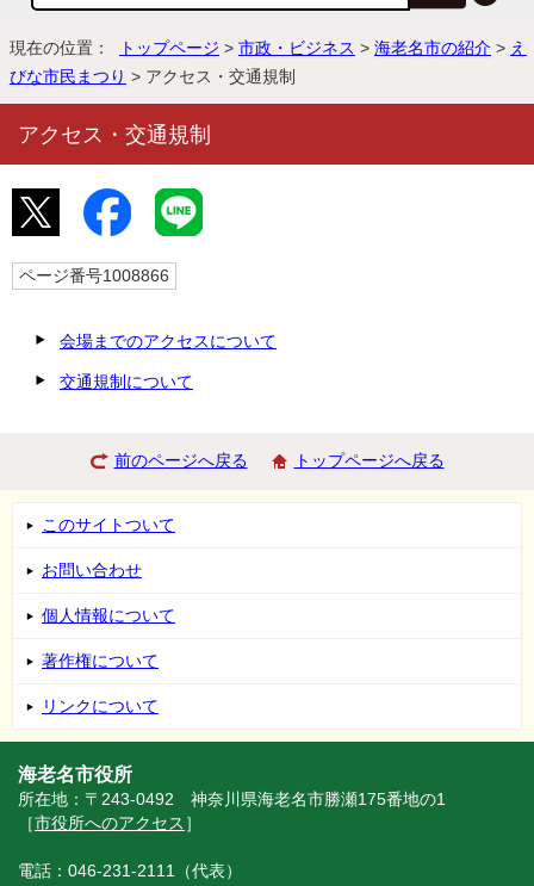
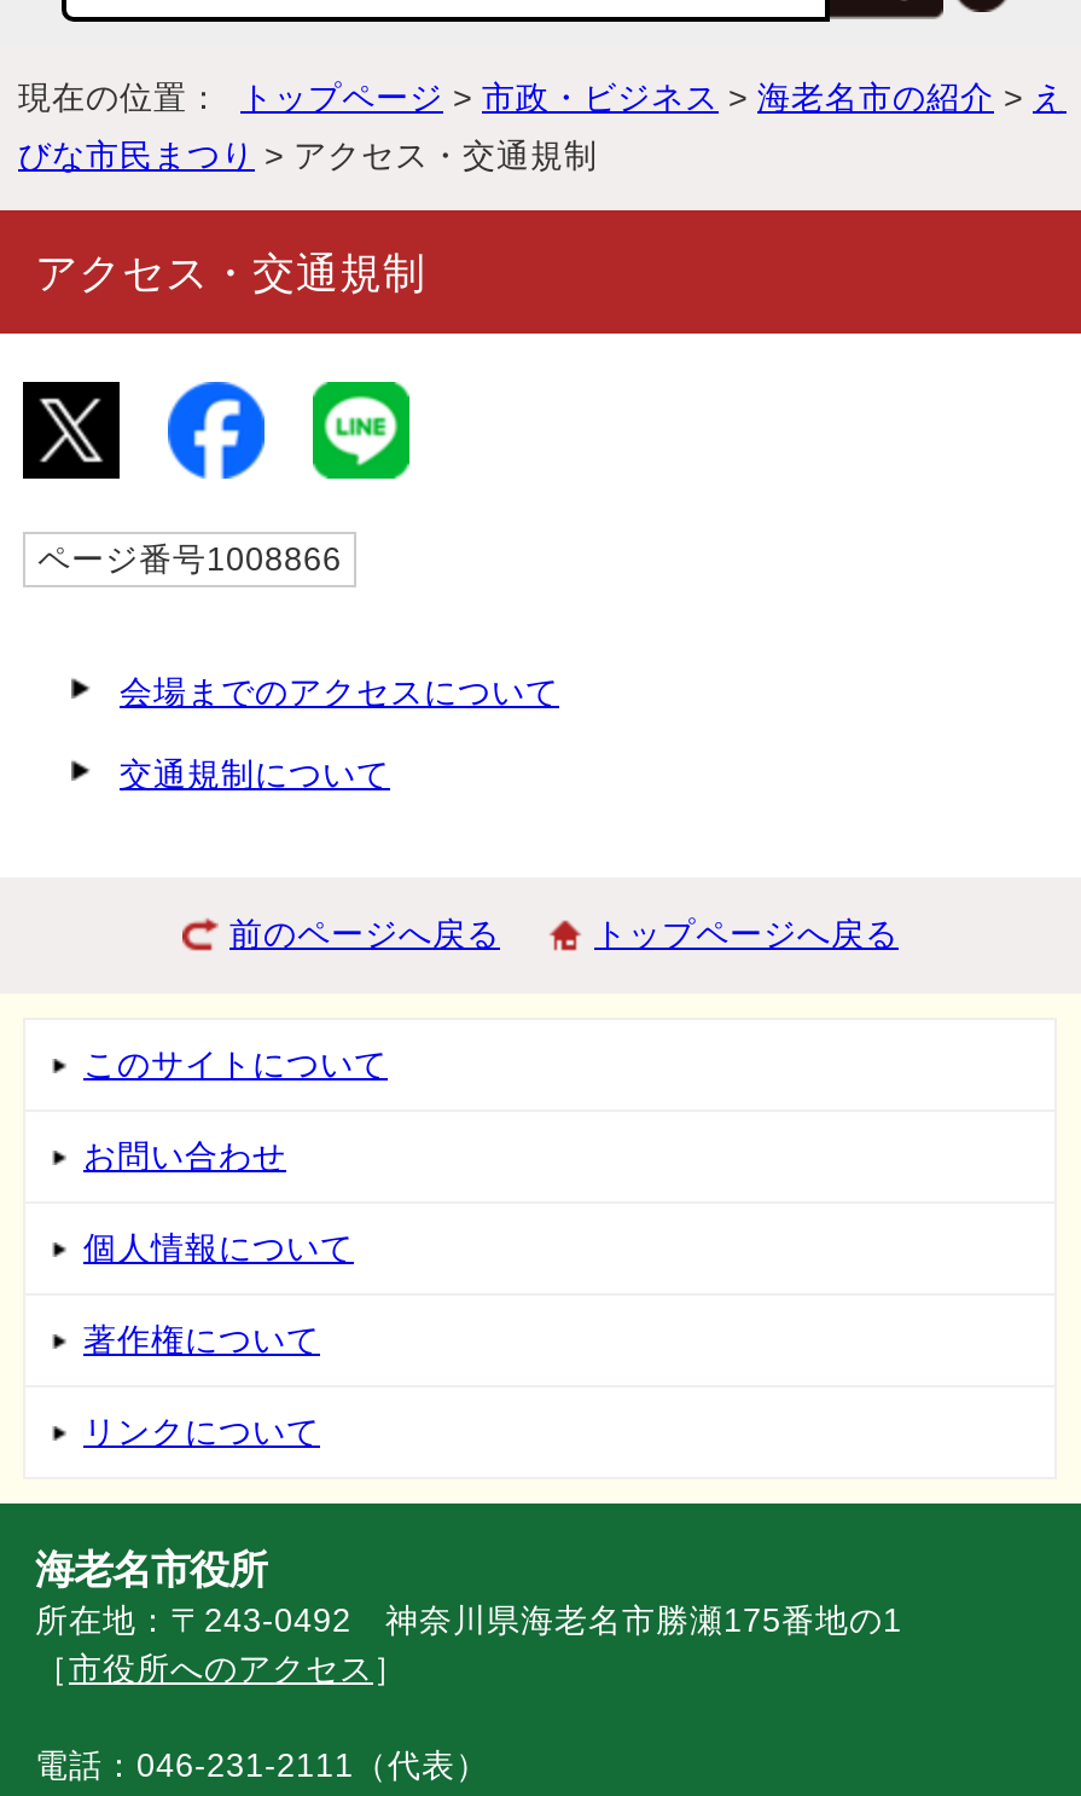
[42,516,175,534] このサイトついて -> [83,1046,388,1083] このサイトについて

